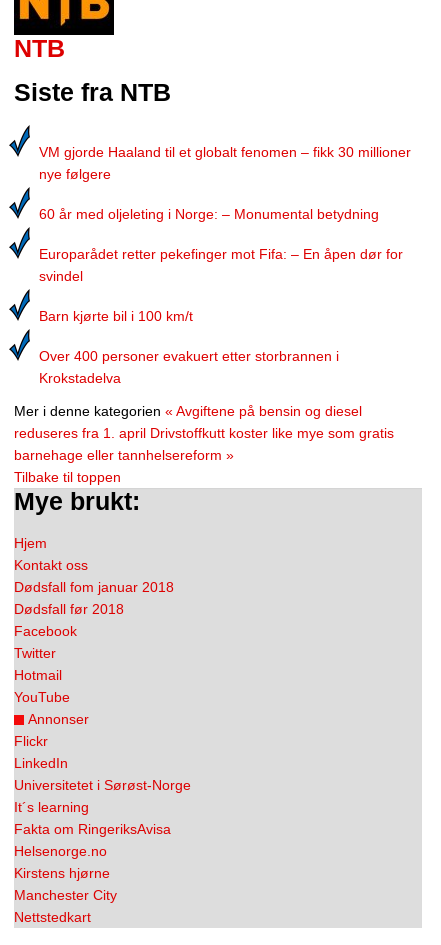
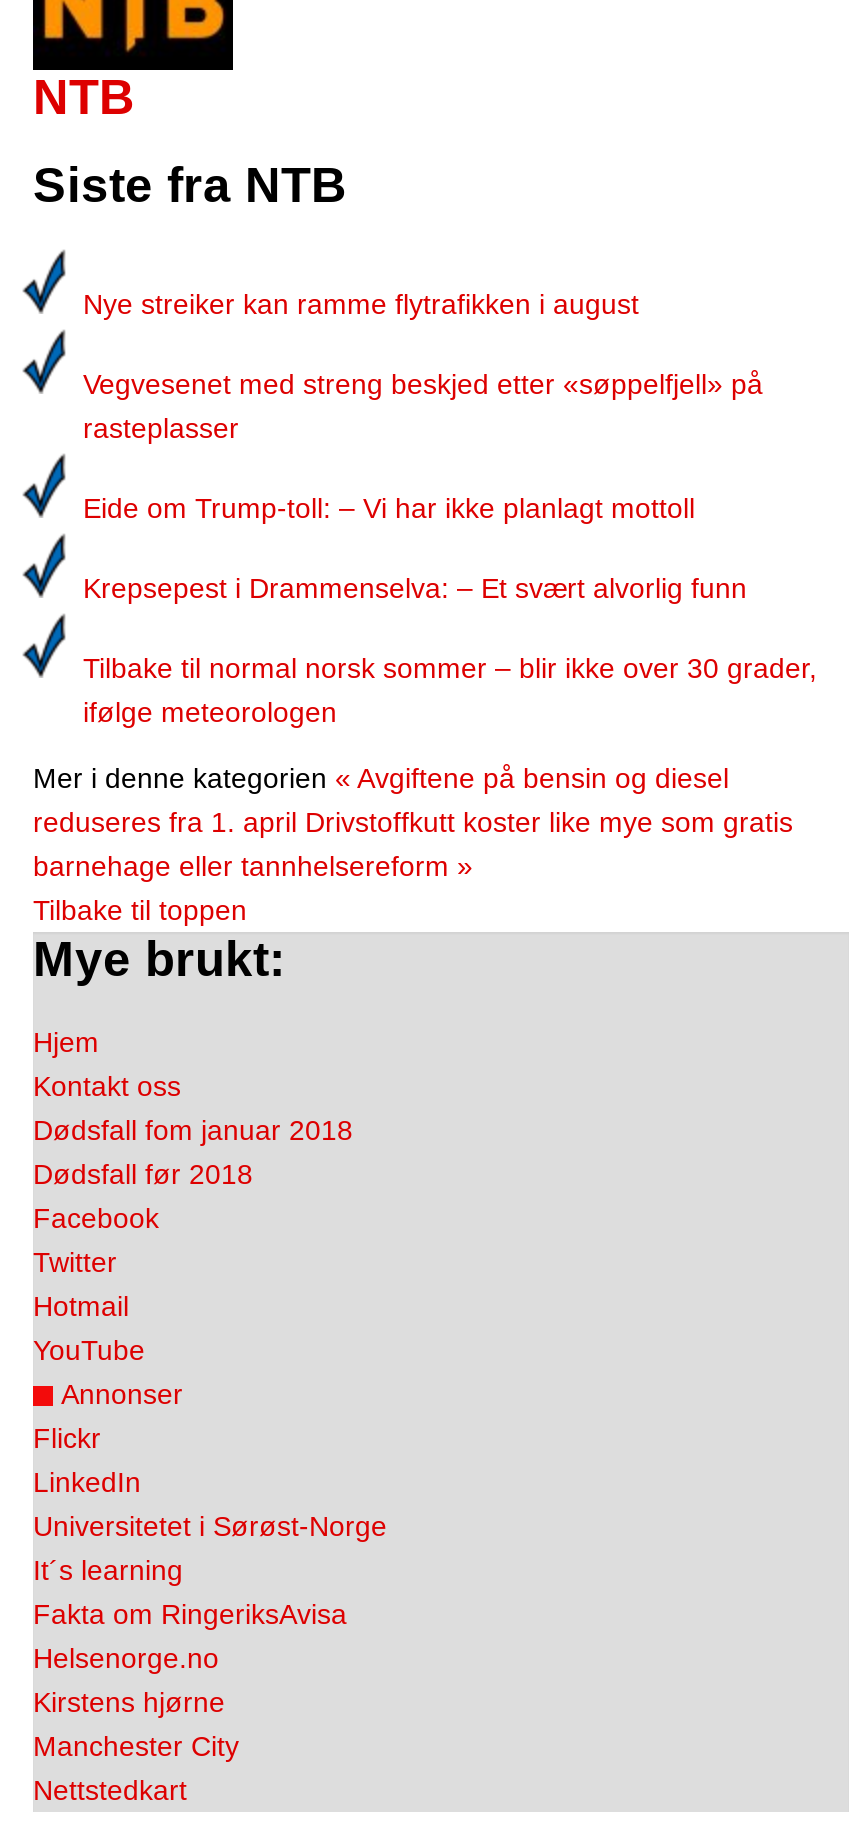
[39,144,411,182] VM gjorde Haaland til et globalt fenomen – fikk 30 millioner | nye følgere -> [83,288,639,320] Nye streiker kan ramme flytrafikken i august
[39,206,379,222] 60 år med oljeleting i Norge: – Monumental betydning -> [83,368,763,444] Vegvesenet med streng beskjed etter «søppelfjell» på | rasteplasser
[39,246,403,284] Europarådet retter pekefinger mot Fifa: – En åpen dør for | svindel -> [83,492,695,524] Eide om Trump-toll: – Vi har ikke planlagt mottoll
[39,308,193,324] Barn kjørte bil i 100 km/t -> [83,572,747,604] Krepsepest i Drammenselva: – Et svært alvorlig funn
[39,348,339,386] Over 400 personer evakuert etter storbrannen i | Krokstadelva -> [83,652,817,728] Tilbake til normal norsk sommer – blir ikke over 30 grader, | ifølge meteorologen

